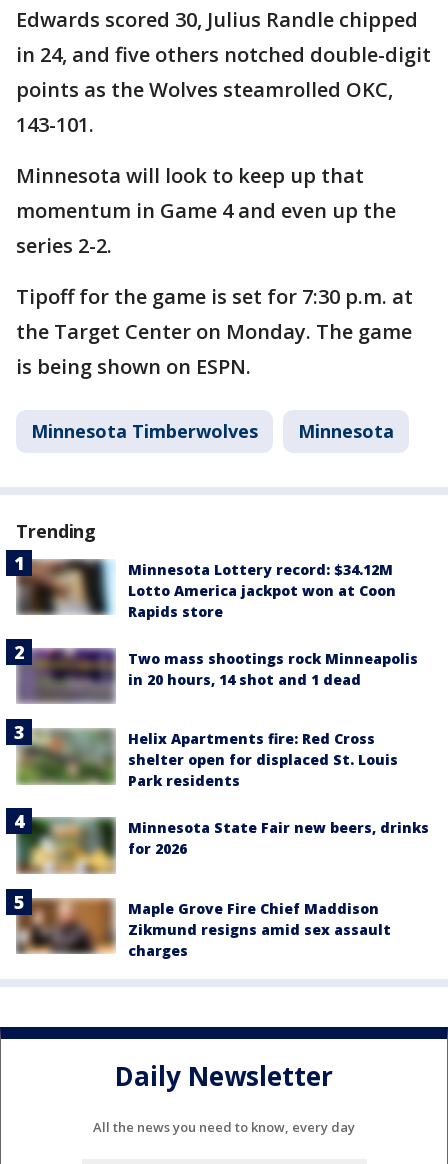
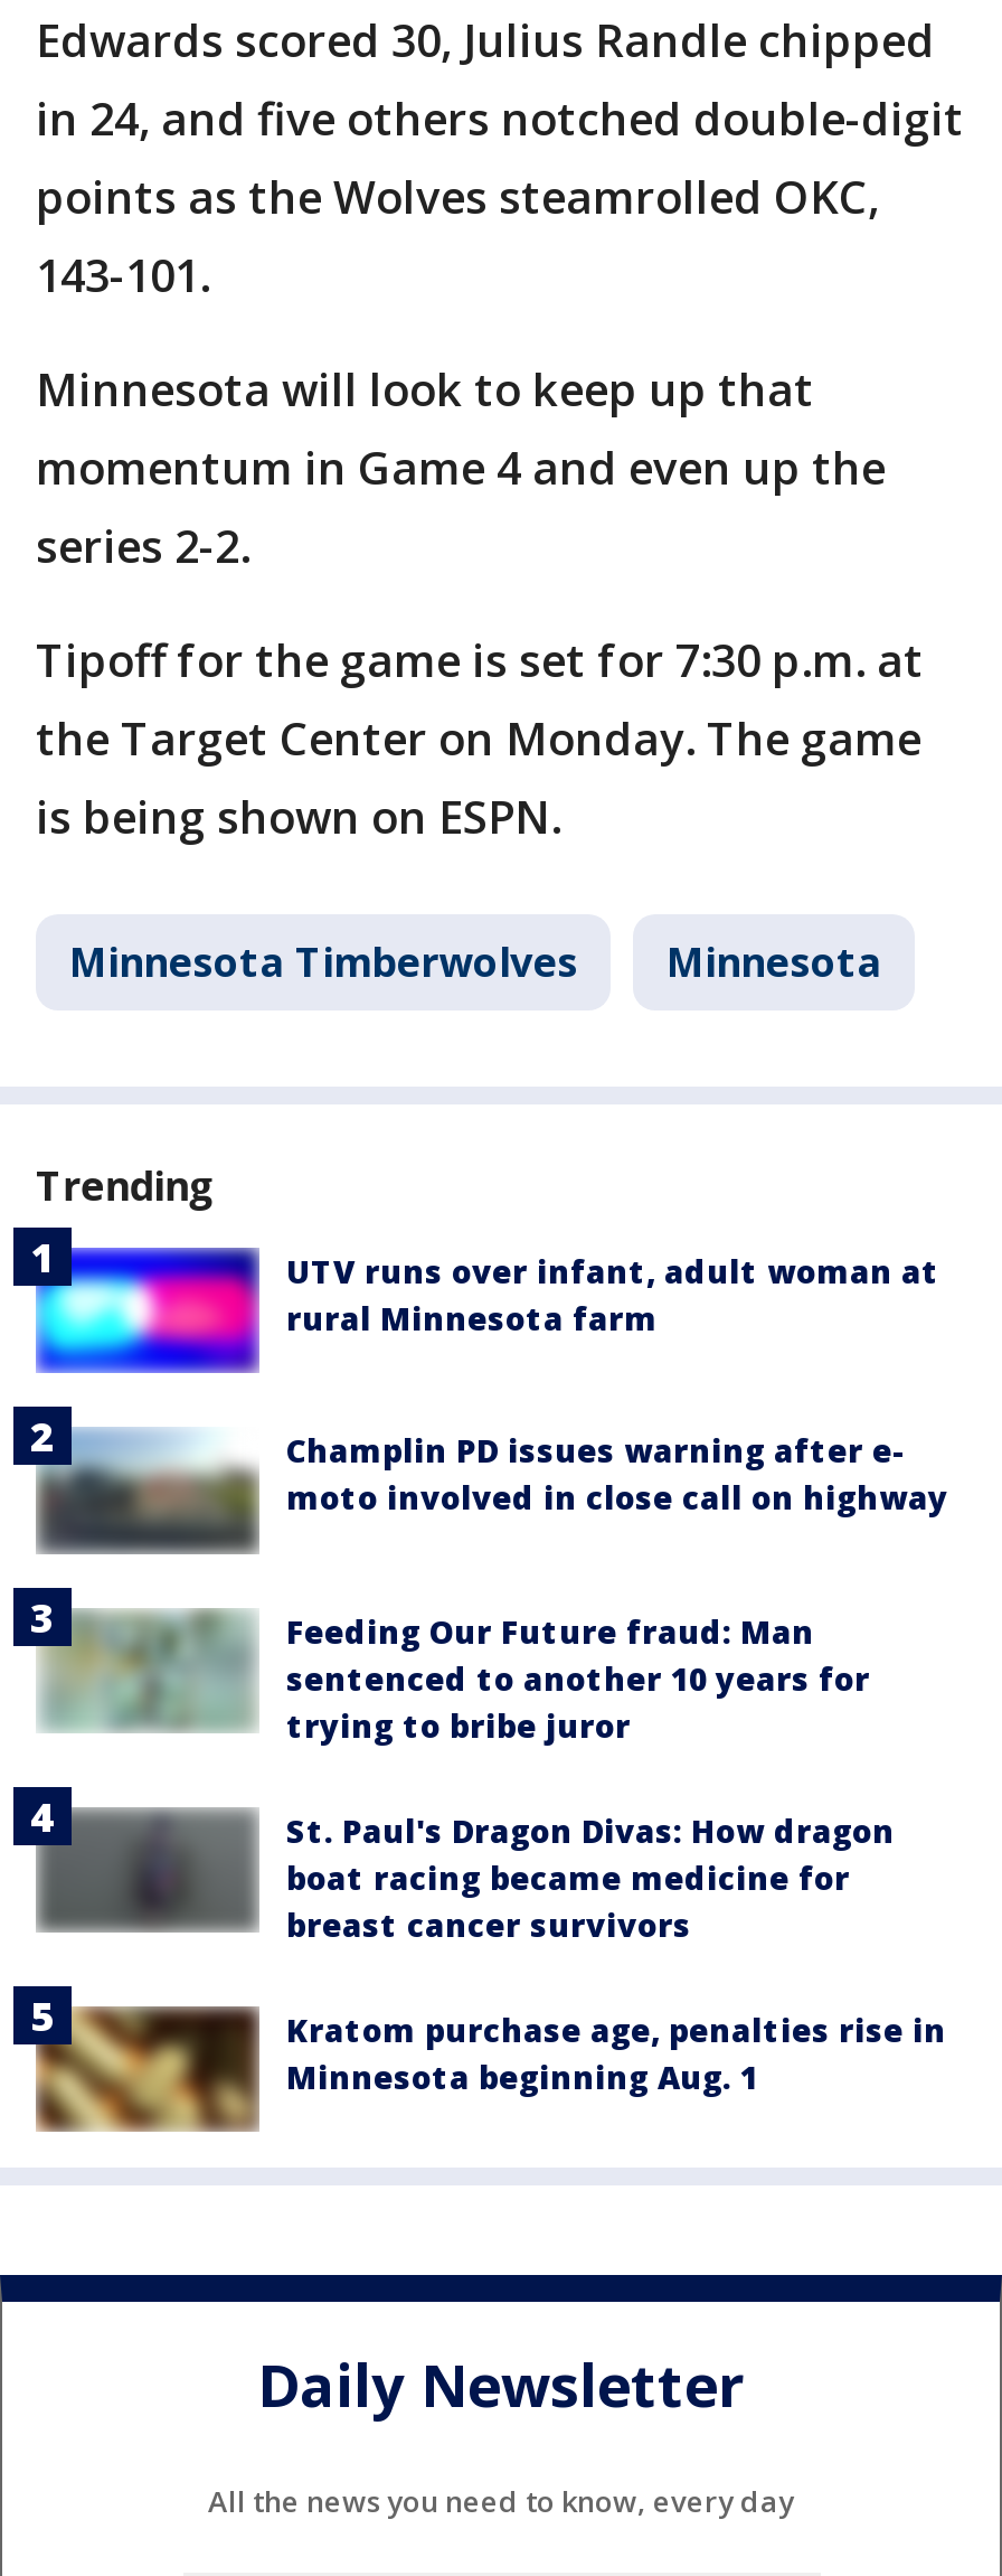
[15,558,396,621] [image] | Minnesota Lottery record: $34.12M | Lotto America jackpot won at Coon | Rapids store -> [36,1245,939,1375] [image] | UTV runs over infant, adult woman at | rural Minnesota farm
[20,647,418,703] [image] | Two mass shootings rock Minneapolis | in 20 hours, 14 shot and 1 dead -> [42,1422,948,1552] [image] | Champlin PD issues warning after e- | moto involved in close call on highway
[16,729,398,790] [image] | Helix Apartments fire: Red Cross | shelter open for displaced St. Louis | Park residents -> [38,1604,870,1746] [image] | Feeding Our Future fraud: Man | sentenced to another 10 years for | trying to bribe juror
[20,817,429,874] [image] | Minnesota State Fair new beers, drinks | for 2026 -> [47,1807,895,1945] [image] | St. Paul's Dragon Divas: How dragon | boat racing became medicine for | breast cancer survivors
[17,895,391,959] [image] | Maple Grove Fire Chief Maddison | Zikmund resigns amid sex assault | charges -> [38,2002,946,2132] [image] | Kratom purchase age, penalties rise in | Minnesota beginning Aug. 1

